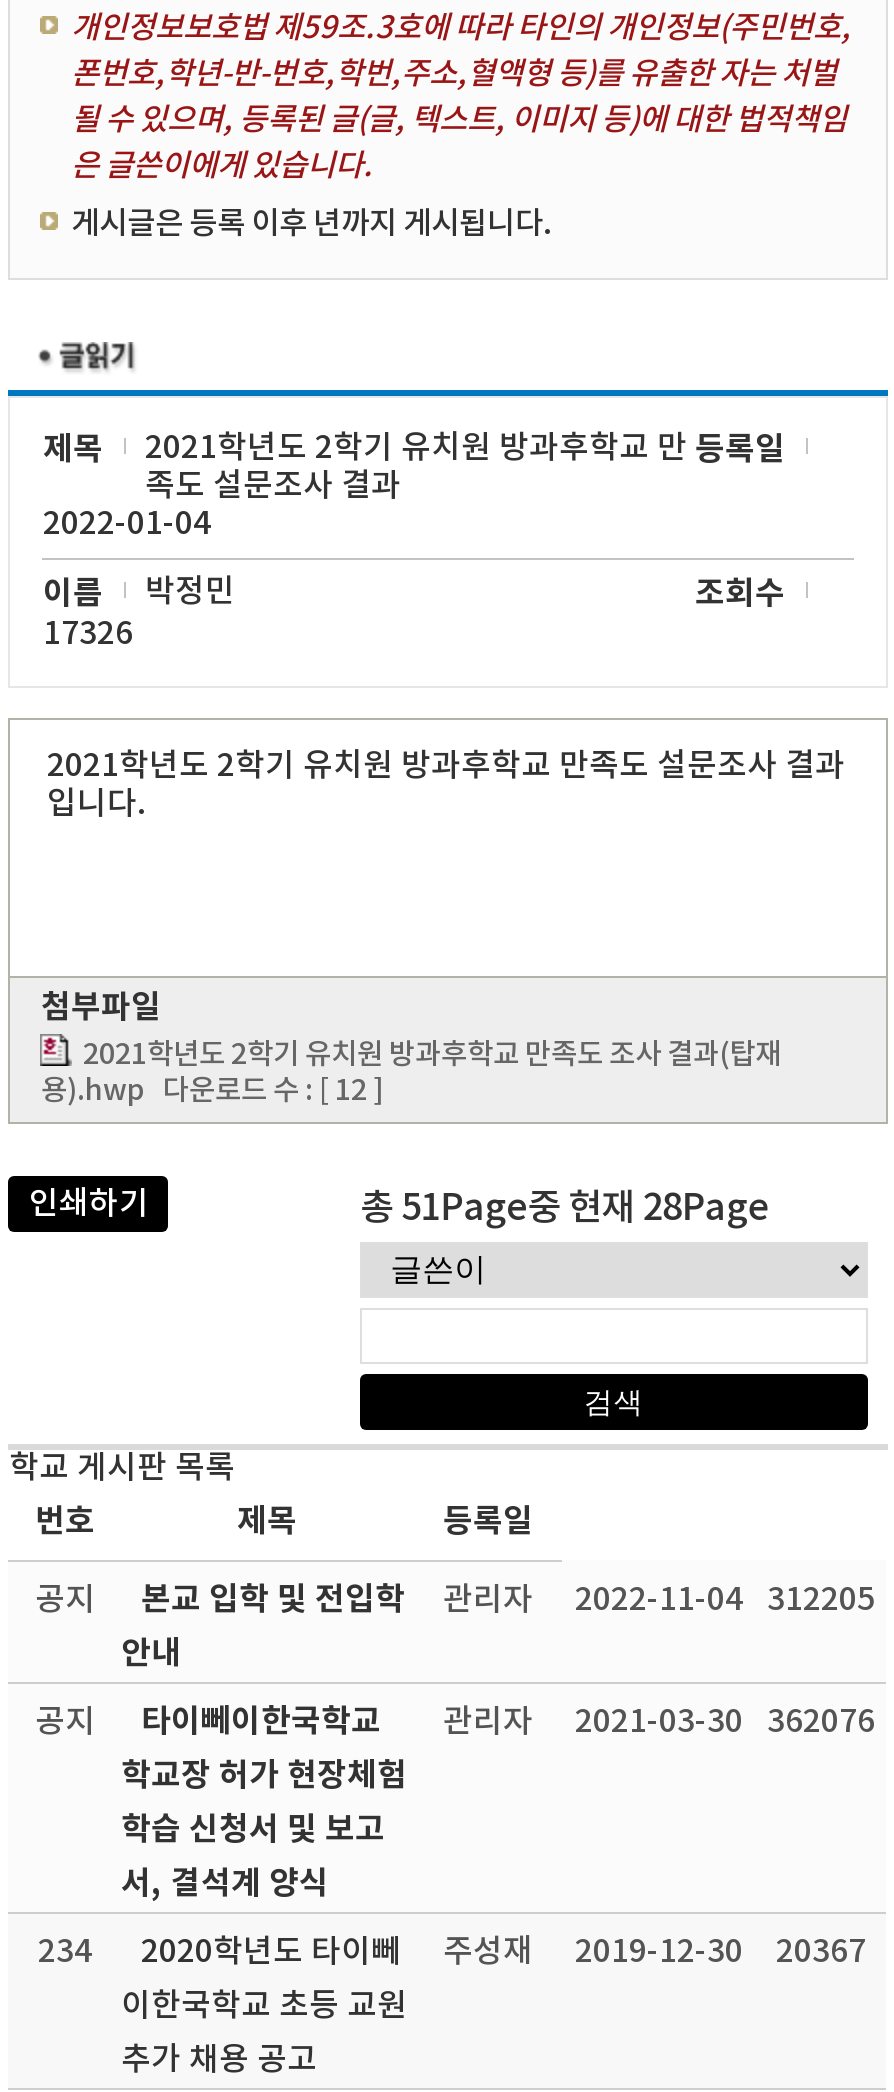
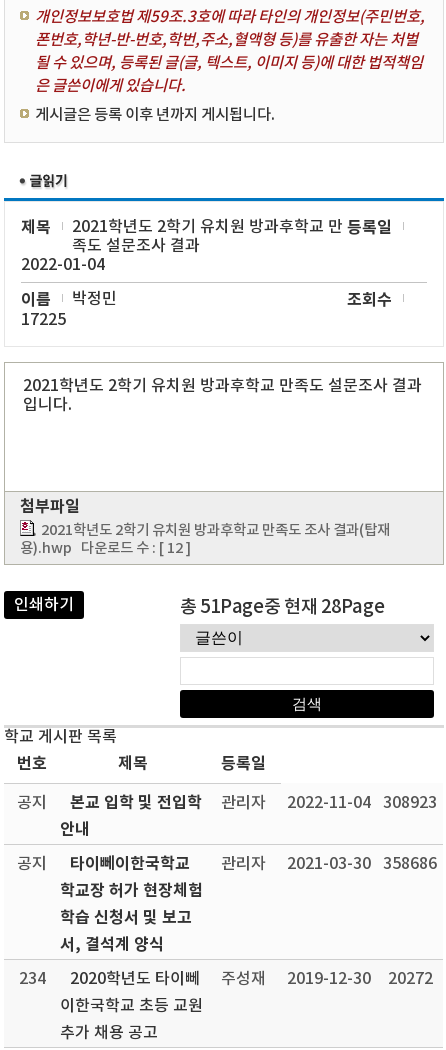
[43,616,133,652] 17326 -> [21,311,66,329] 17225
[35,1580,875,1620] 공지 본교 입학 및 전입학 관리자 2022-11-04 312205 -> [17,793,437,813] 공지 본교 입학 및 전입학 관리자 2022-11-04 308923
[35,1702,875,1742] 공지 타이뻬이한국학교 관리자 2021-03-30 362076 -> [17,854,437,874] 공지 타이뻬이한국학교 관리자 2021-03-30 358686
[38,1934,866,1970] 234 2020학년도 타이뻬 주성재 2019-12-30 20367 -> [19,970,433,988] 234 2020학년도 타이뻬 주성재 2019-12-30 20272

